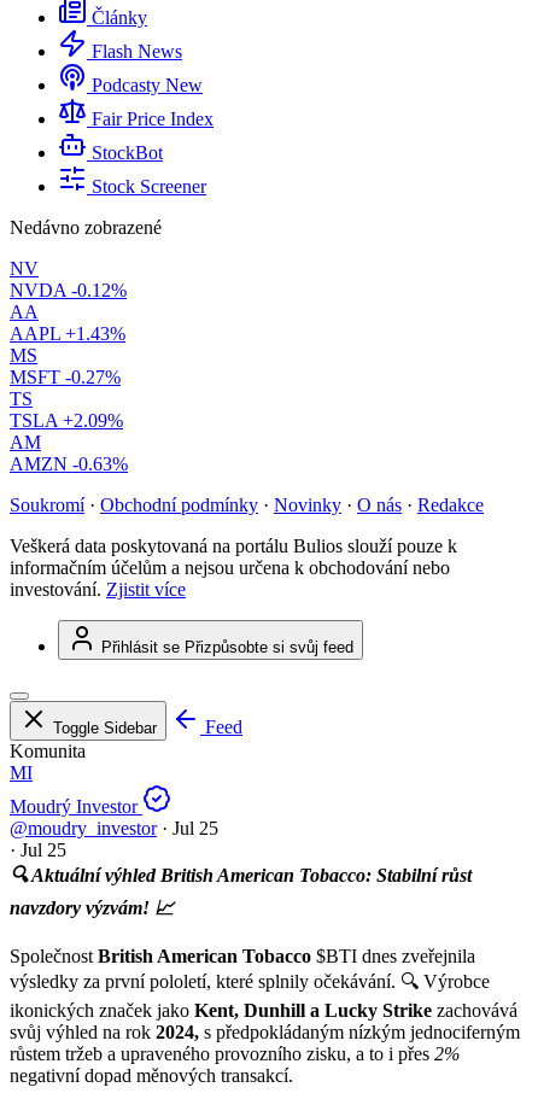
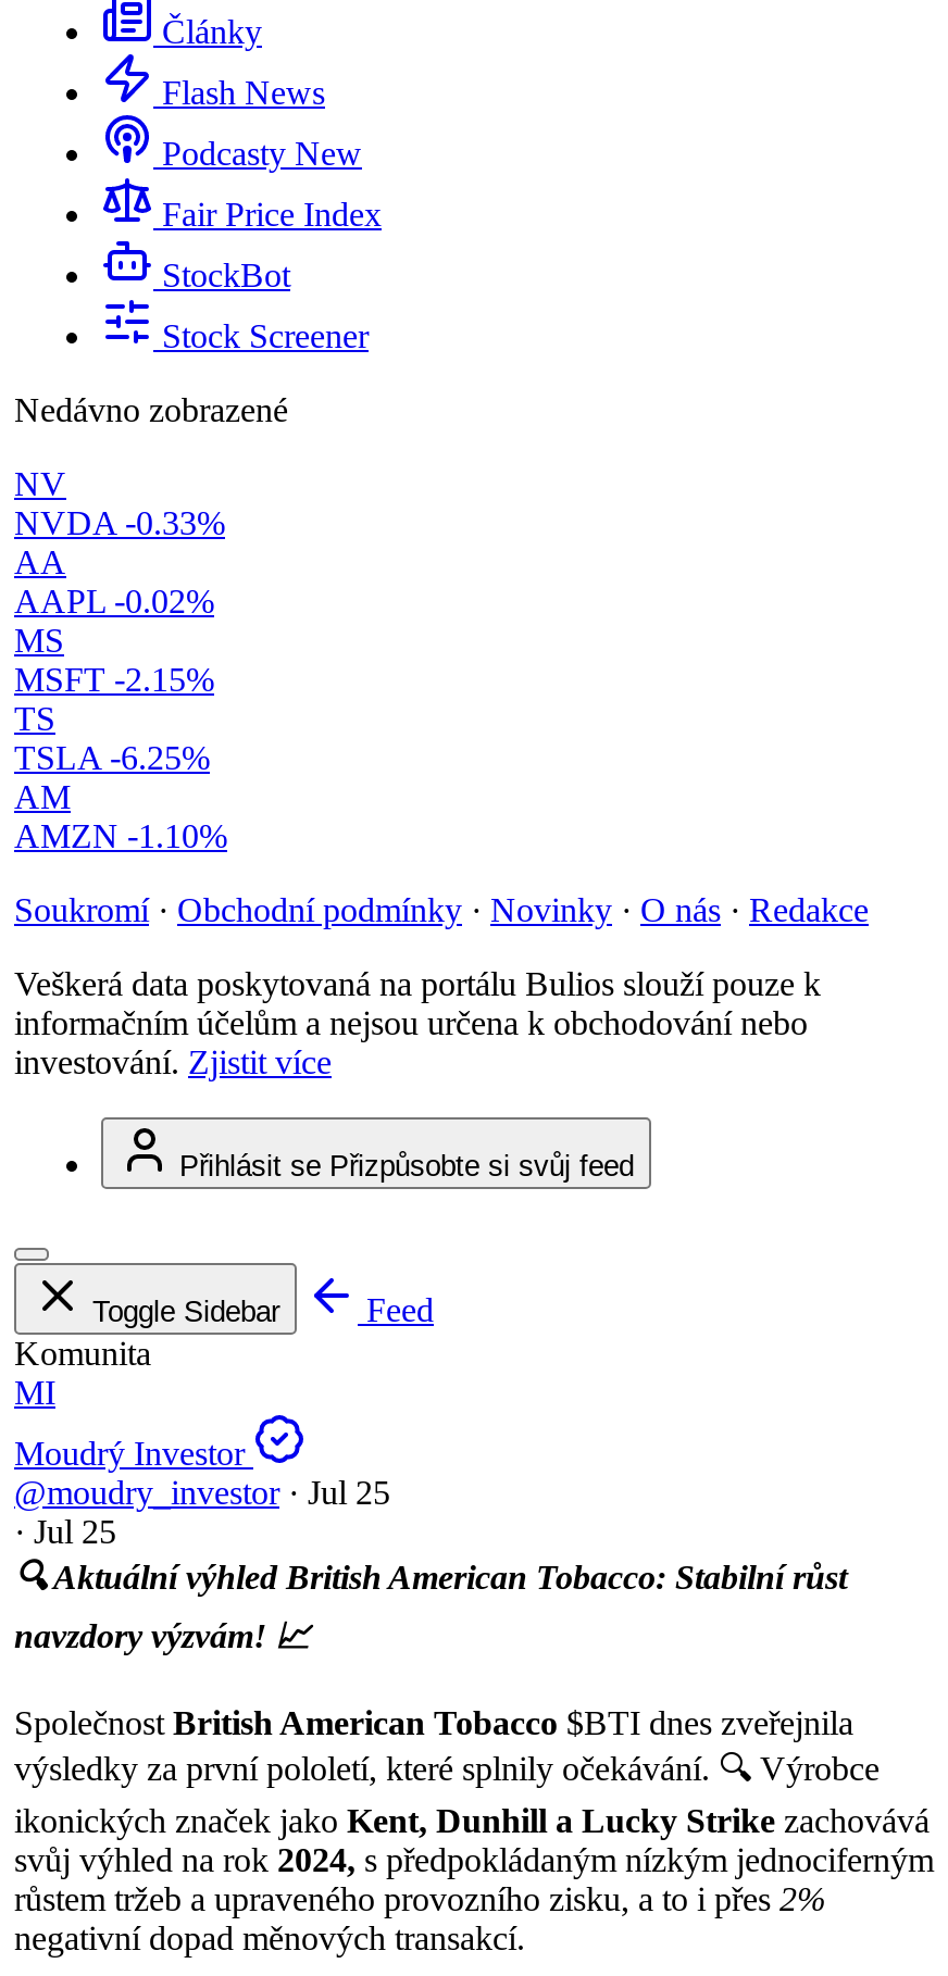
[10,280,127,301] NVDA -0.12% -> [14,505,225,541] NVDA -0.33%
[10,323,125,344] AAPL +1.43% -> [14,583,214,620] AAPL -0.02%
[10,367,121,387] MSFT -0.27% -> [14,661,214,698] MSFT -2.15%
[10,410,123,431] TSLA +2.09% -> [14,739,210,776] TSLA -6.25%
[10,454,128,474] AMZN -0.63% -> [14,818,227,855] AMZN -1.10%

